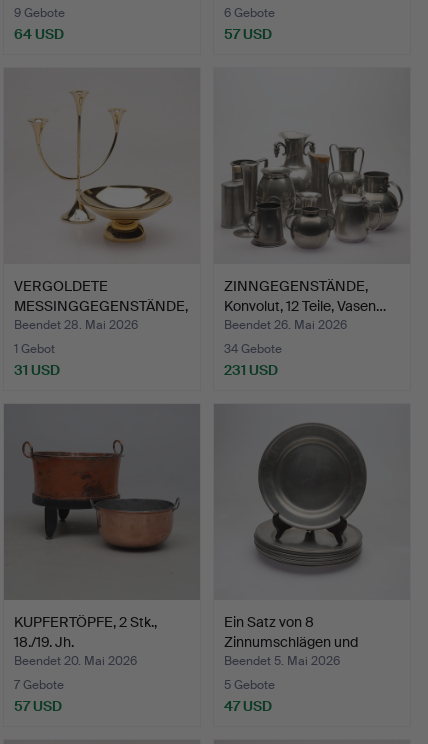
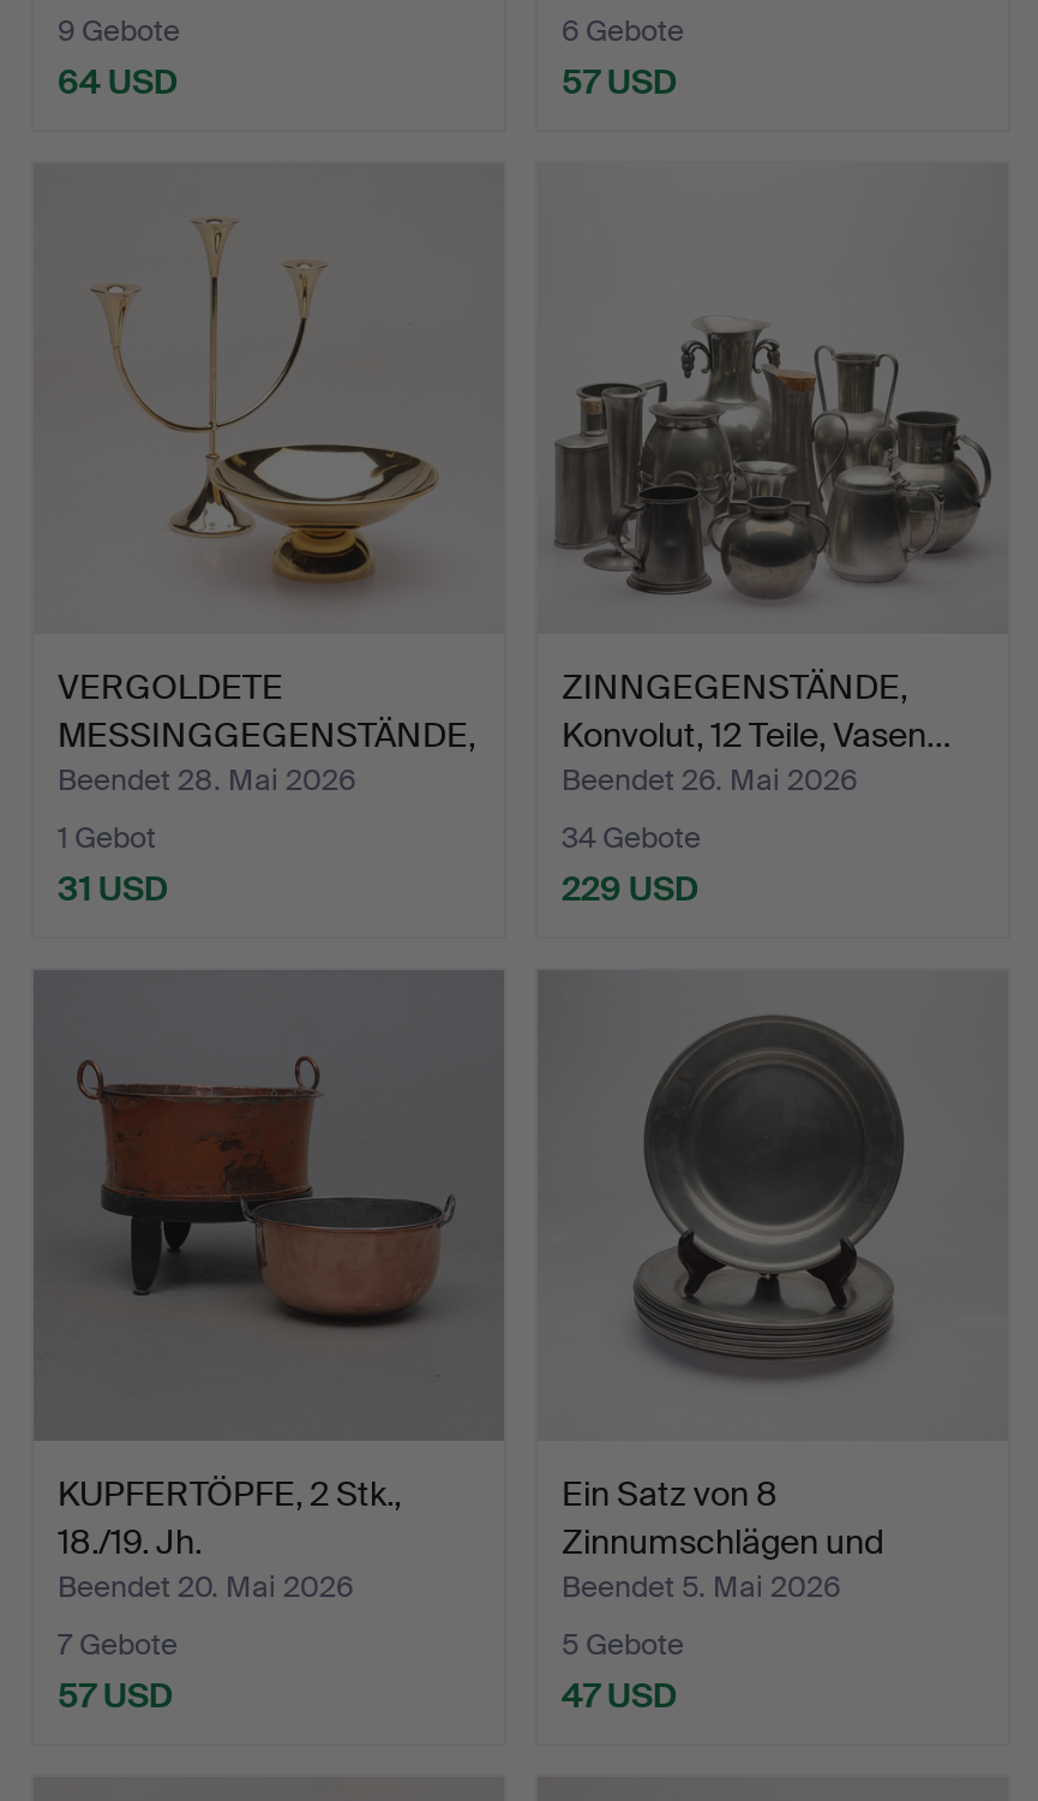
[224,361,278,379] 231 USD -> [562,867,698,910] 229 USD

